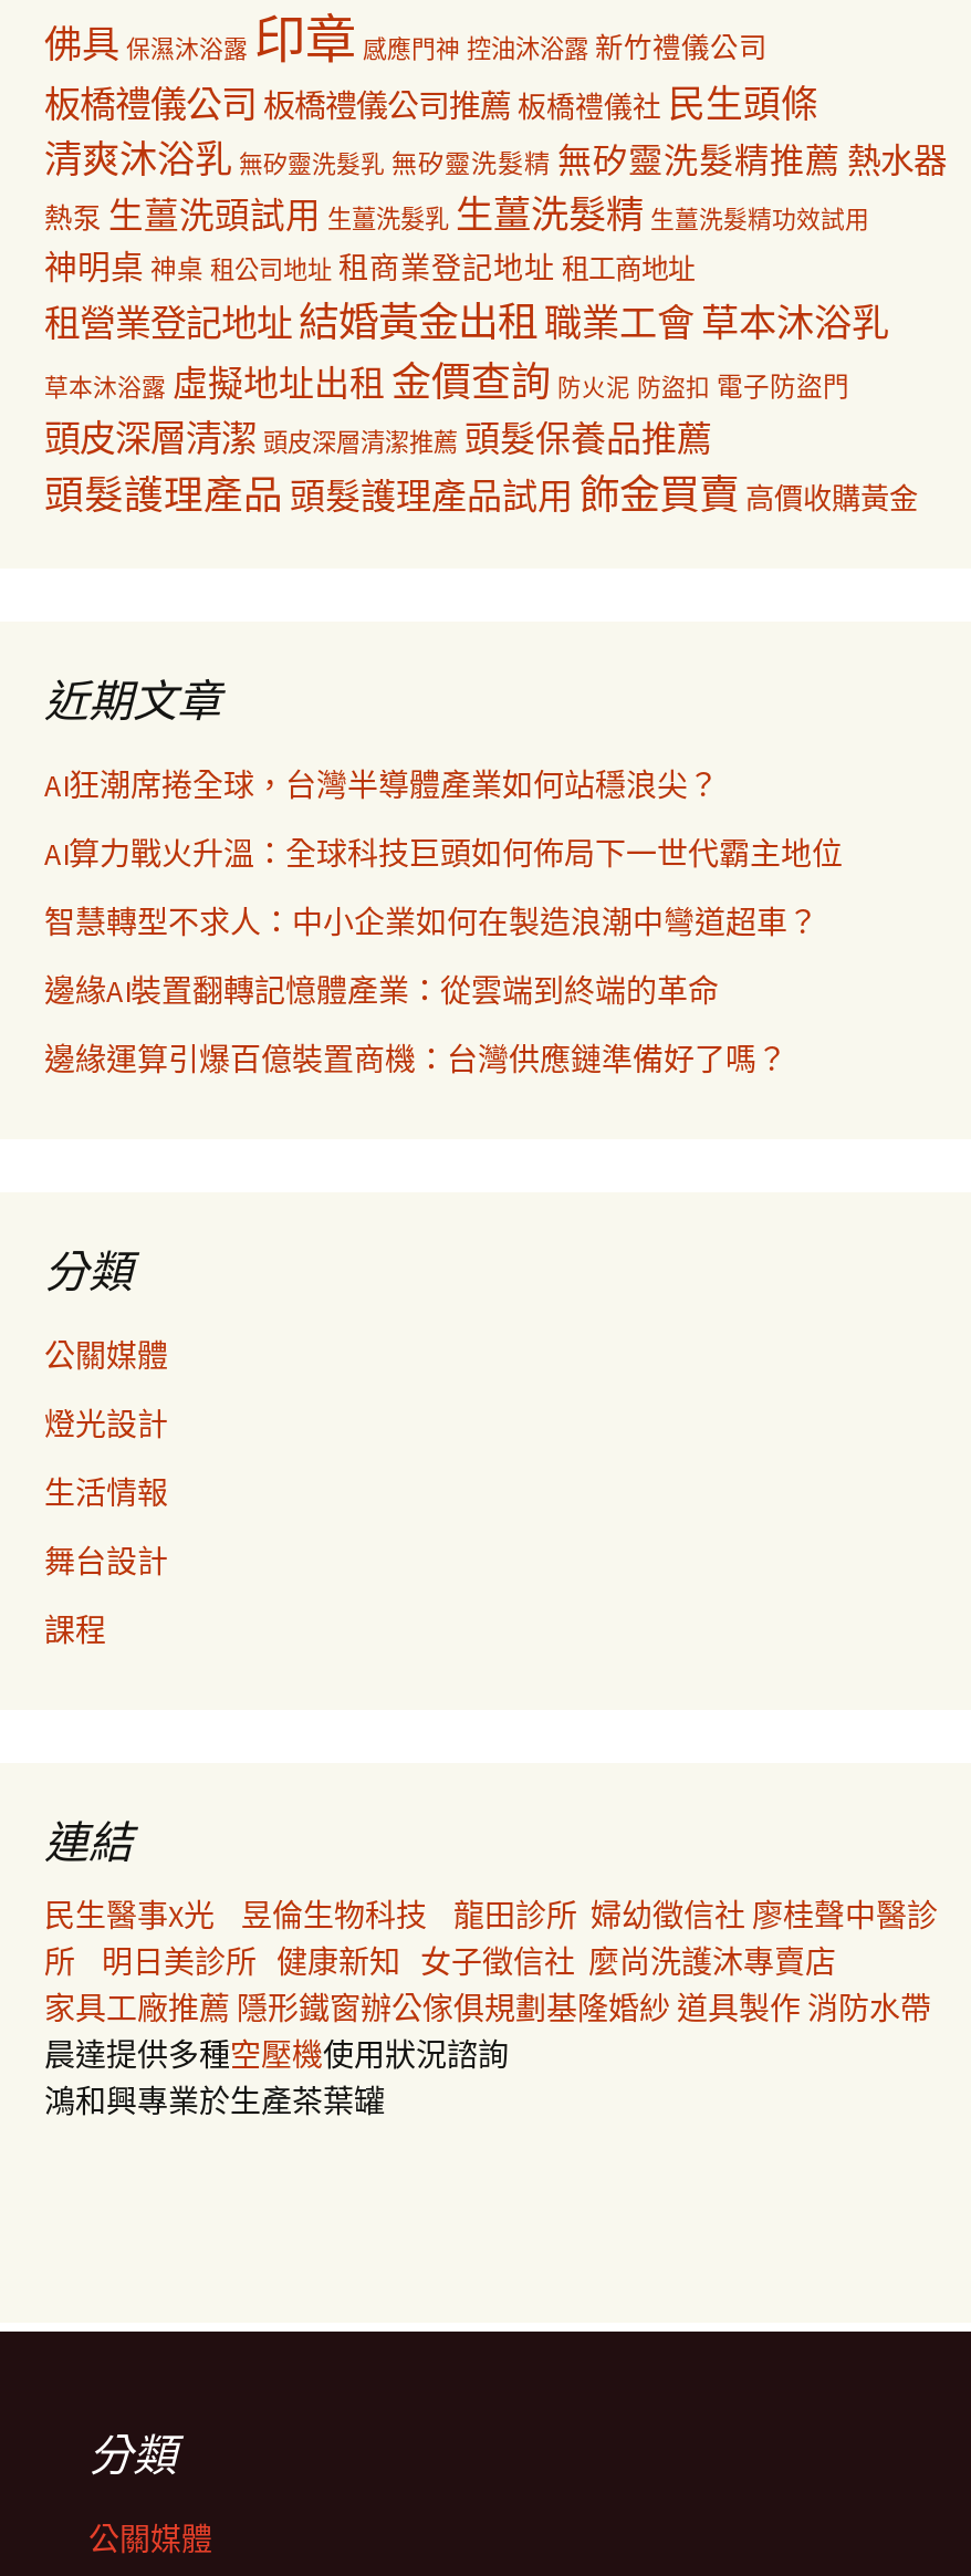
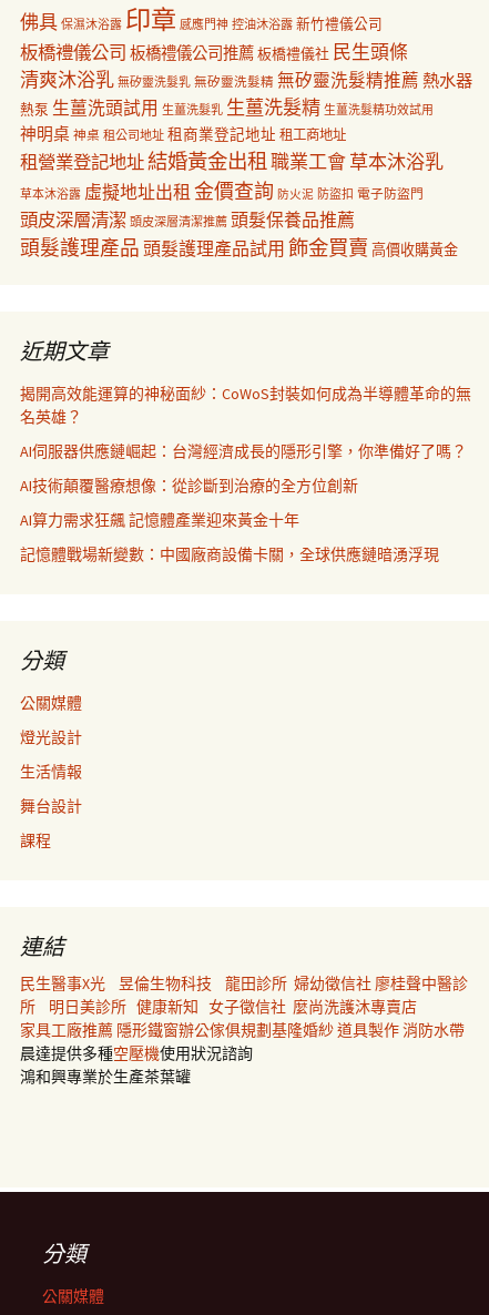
[44,765,719,805] AI狂潮席捲全球，台灣半導體產業如何站穩浪尖？ -> [20,384,471,427] 揭開高效能運算的神秘面紗：CoWoS封裝如何成為半導體革命的無 | 名英雄？
[44,834,843,874] AI算力戰火升溫：全球科技巨頭如何佈局下一世代霸主地位 -> [20,441,467,461] AI伺服器供應鏈崛起：台灣經濟成長的隱形引擎，你準備好了嗎？
[44,903,818,942] 智慧轉型不求人：中小企業如何在製造浪潮中彎道超車？ -> [20,476,358,496] AI技術顛覆醫療想像：從診斷到治療的全方位創新
[44,971,719,1011] 邊緣AI裝置翻轉記憶體產業：從雲端到終端的革命 -> [20,510,299,530] AI算力需求狂飆 記憶體產業迎來黃金十年
[44,1040,787,1080] 邊緣運算引爆百億裝置商機：台灣供應鏈準備好了嗎？ -> [20,544,439,564] 記憶體戰場新變數：中國廠商設備卡關，全球供應鏈暗湧浮現

